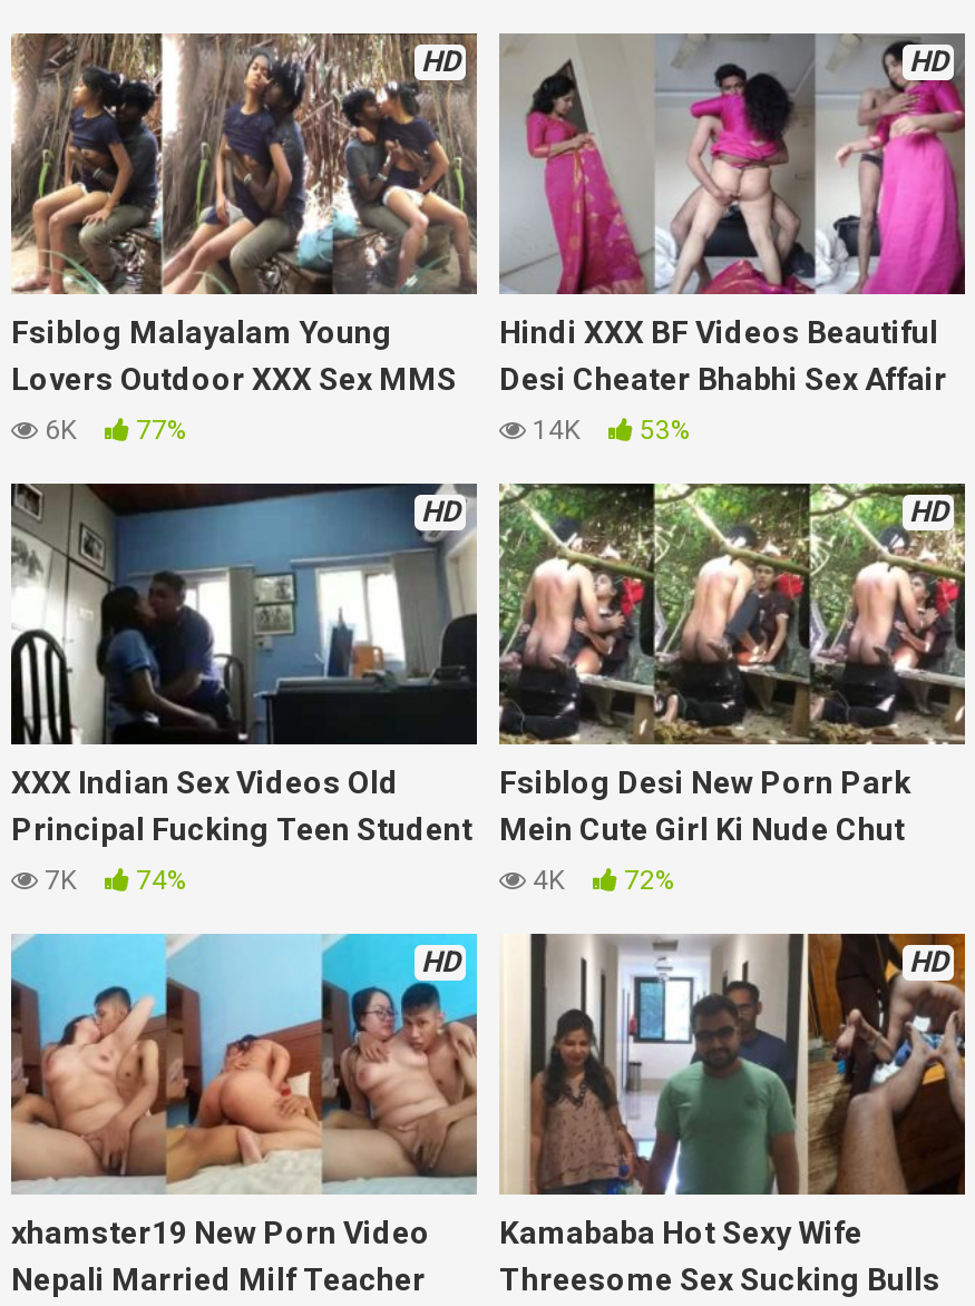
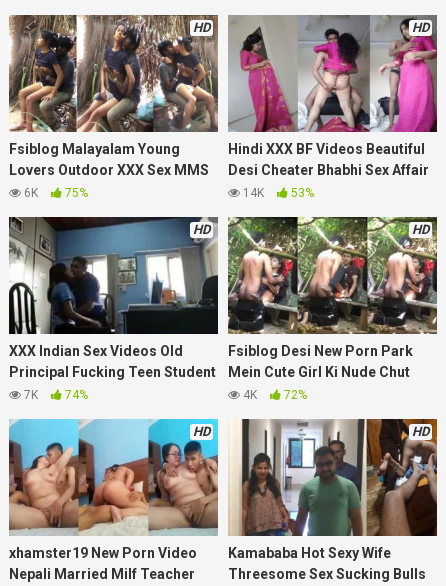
[129,415,187,446] 77% -> [62,186,88,200] 75%

